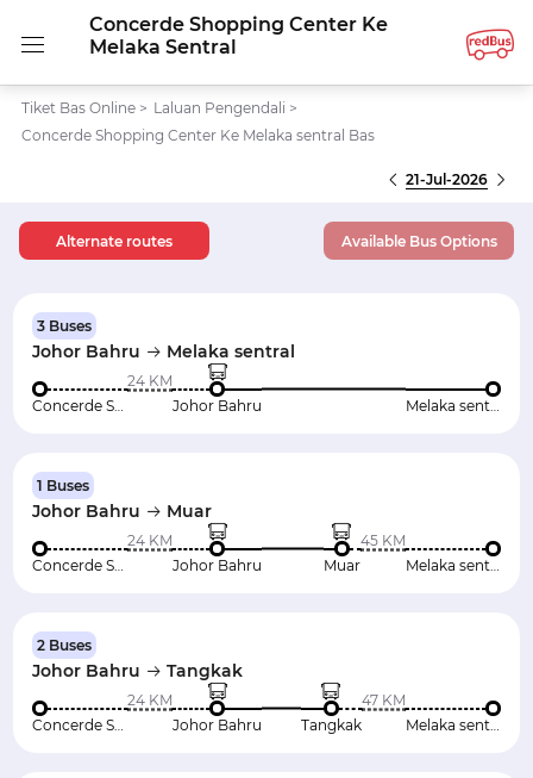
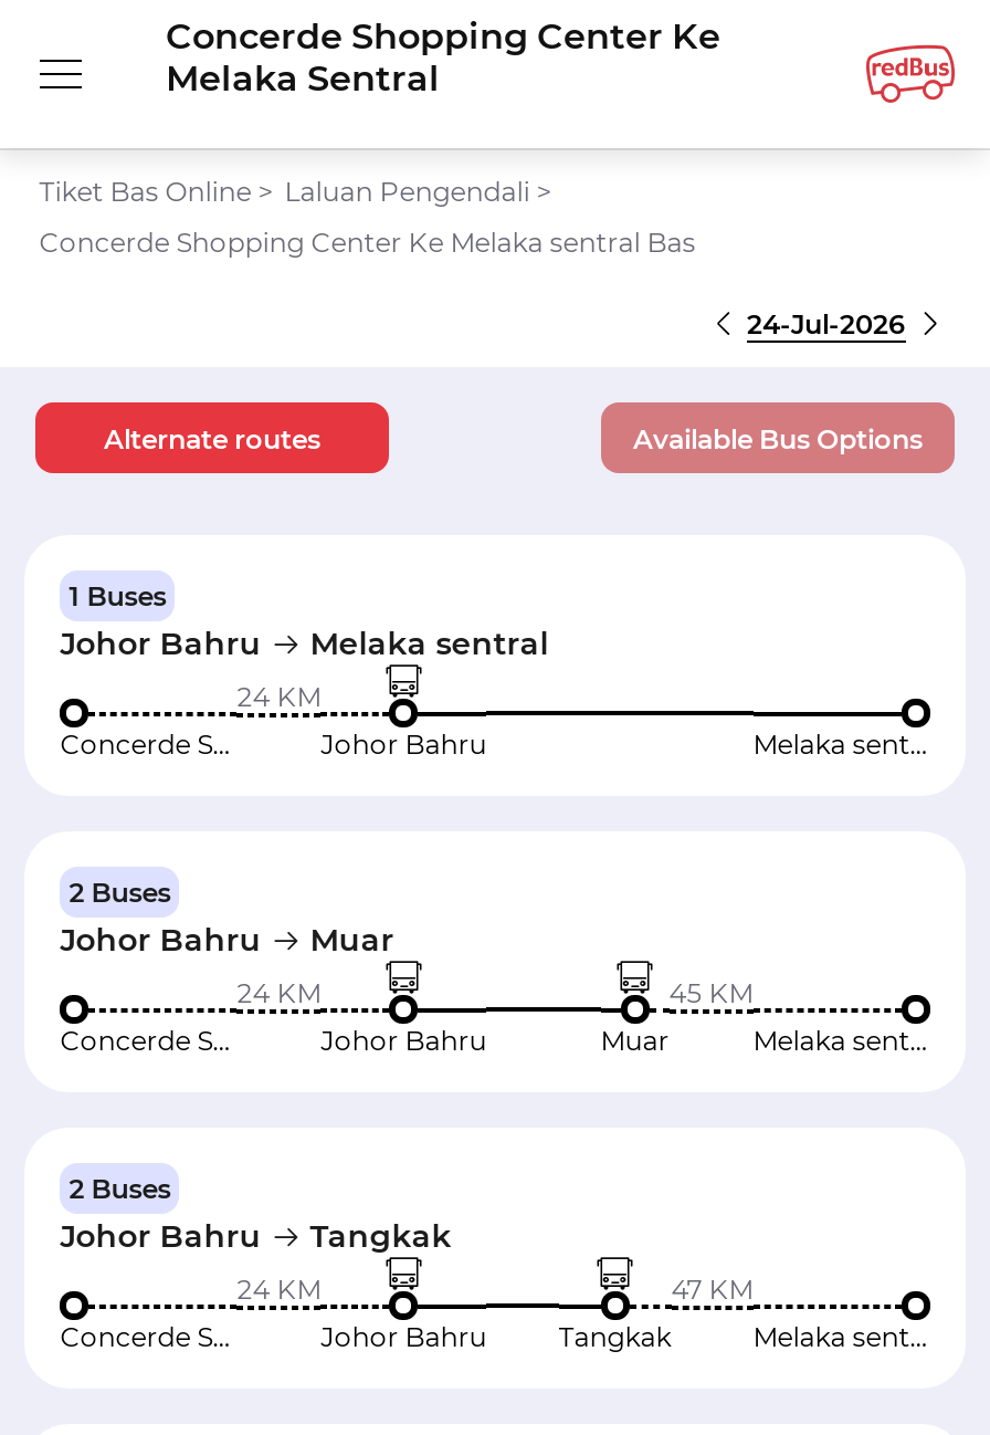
[406,170,488,188] 21-Jul-2026 -> [747,307,906,341] 24-Jul-2026
[37,317,92,335] 3 Buses -> [69,579,166,612] 1 Buses
[37,477,89,494] 1 Buses -> [69,876,171,909] 2 Buses

